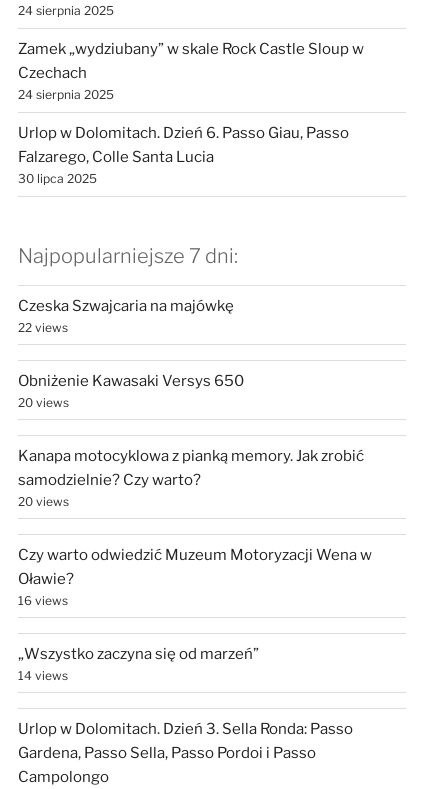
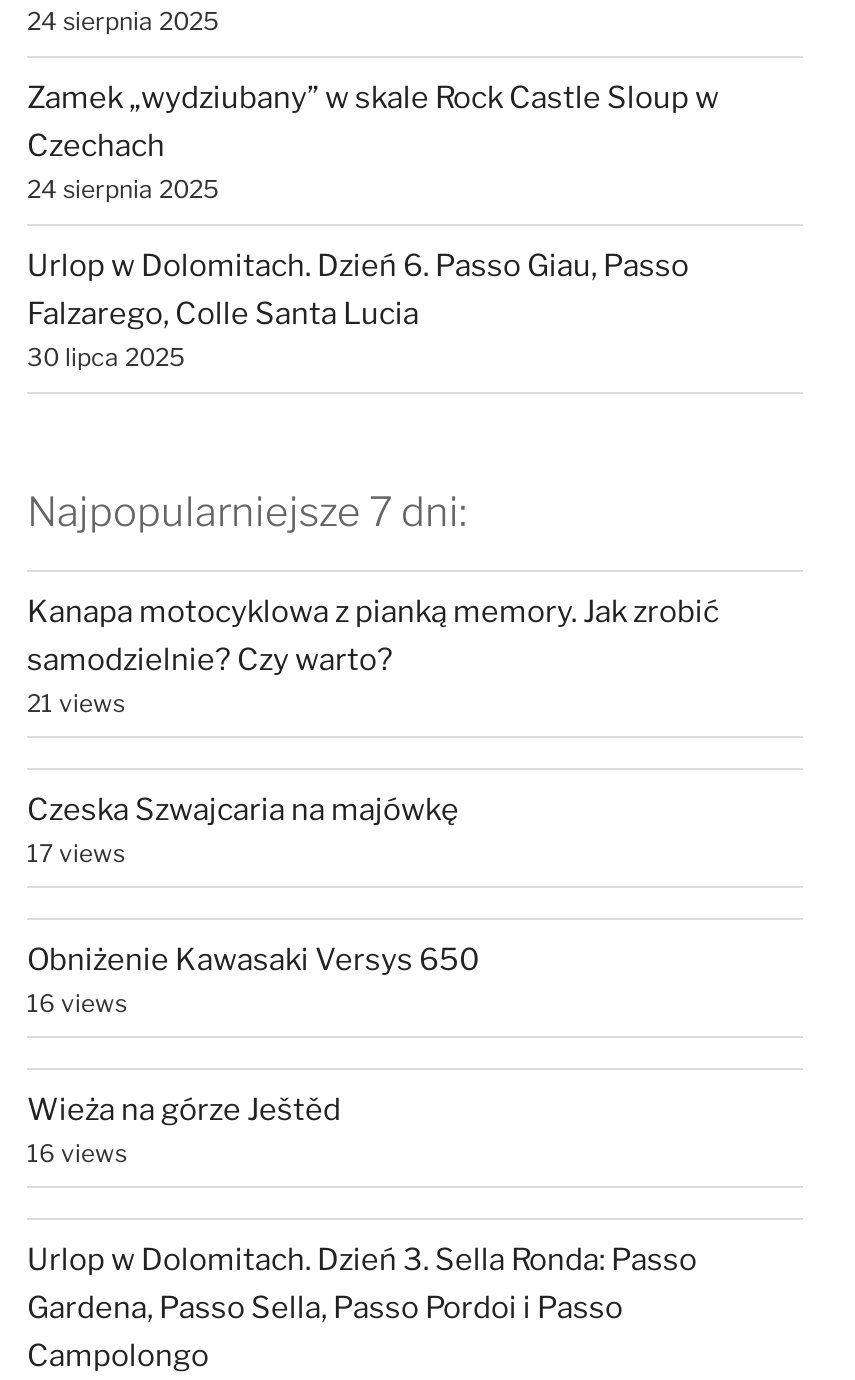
moved [18,296,234,314] -> [27,791,459,827]: Czeska Szwajcaria na majówkę
[18,319,69,409] 22 views | 20 views -> none
moved [18,371,244,389] -> [27,941,479,977]: Obniżenie Kawasaki Versys 650
moved [18,446,364,488] -> [27,593,719,677]: Kanapa motocyklowa z pianką memory. Jak zrobić | samodzielnie? Czy warto?
[18,493,372,587] 20 views | Czy warto odwiedzić Muzeum Motoryzacji Wena w | Oławie? -> [27,687,125,867] 21 views | 17 views
[18,644,259,682] „Wszystko zaczyna się od marzeń” | 14 views -> [27,1091,341,1167] Wieża na górze Ještěd | 16 views

